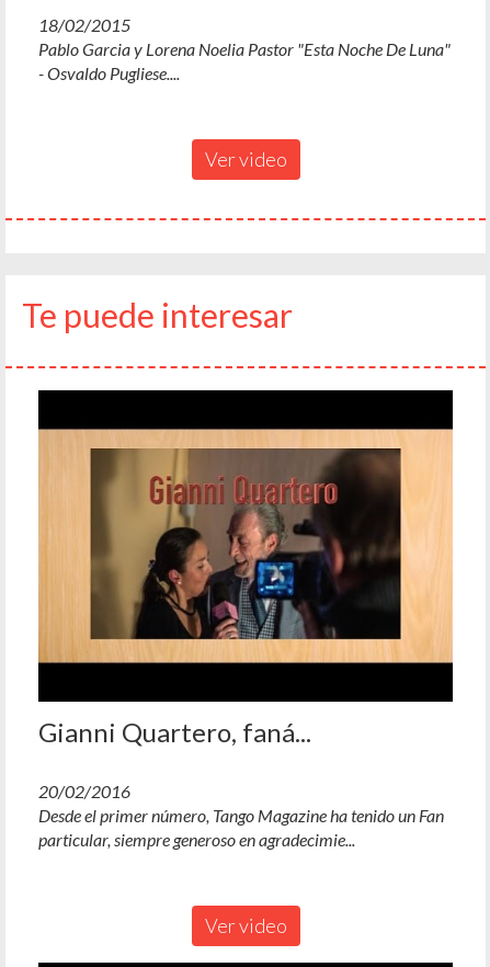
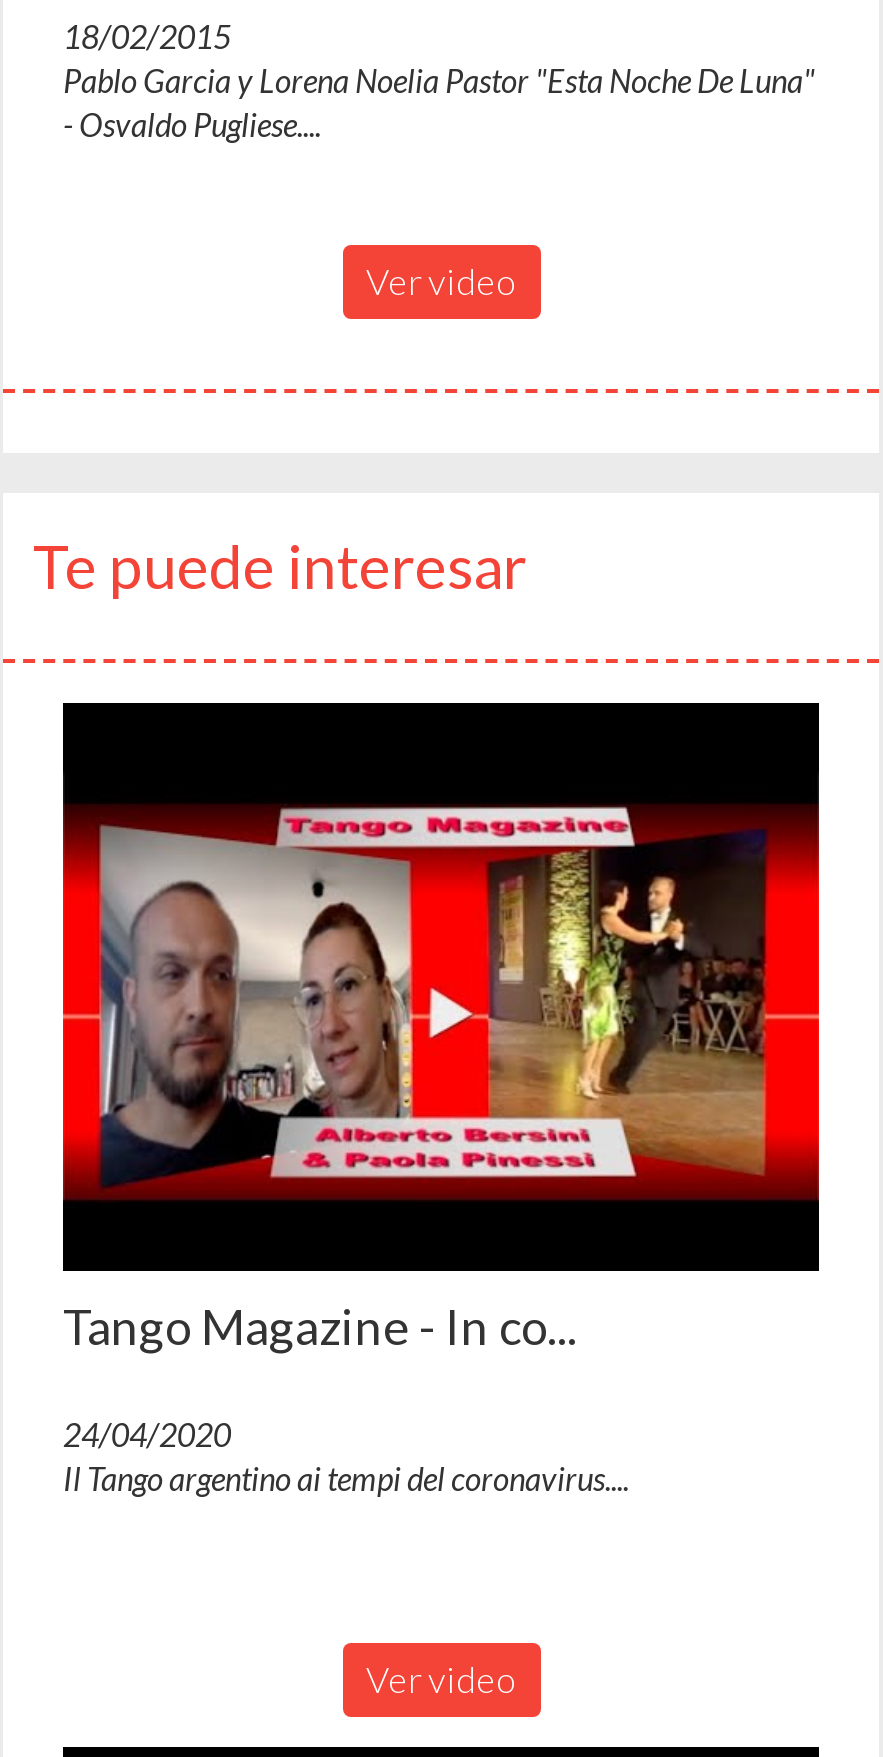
[37,428,454,664] [image] -> [61,773,821,1201] [image]
[38,716,311,748] Gianni Quartero, faná... -> [63,1297,577,1355] Tango Magazine - In co...
[38,781,444,850] 20/02/2016 | Desde el primer número, Tango Magazine ha tenido un Fan | particular, siempre generoso en agradecimie... -> [63,1415,629,1497] 24/04/2020 | Il Tango argentino ai tempi del coronavirus....

